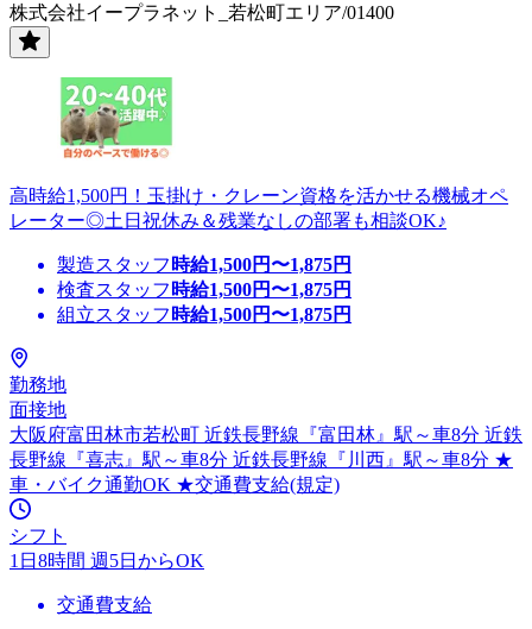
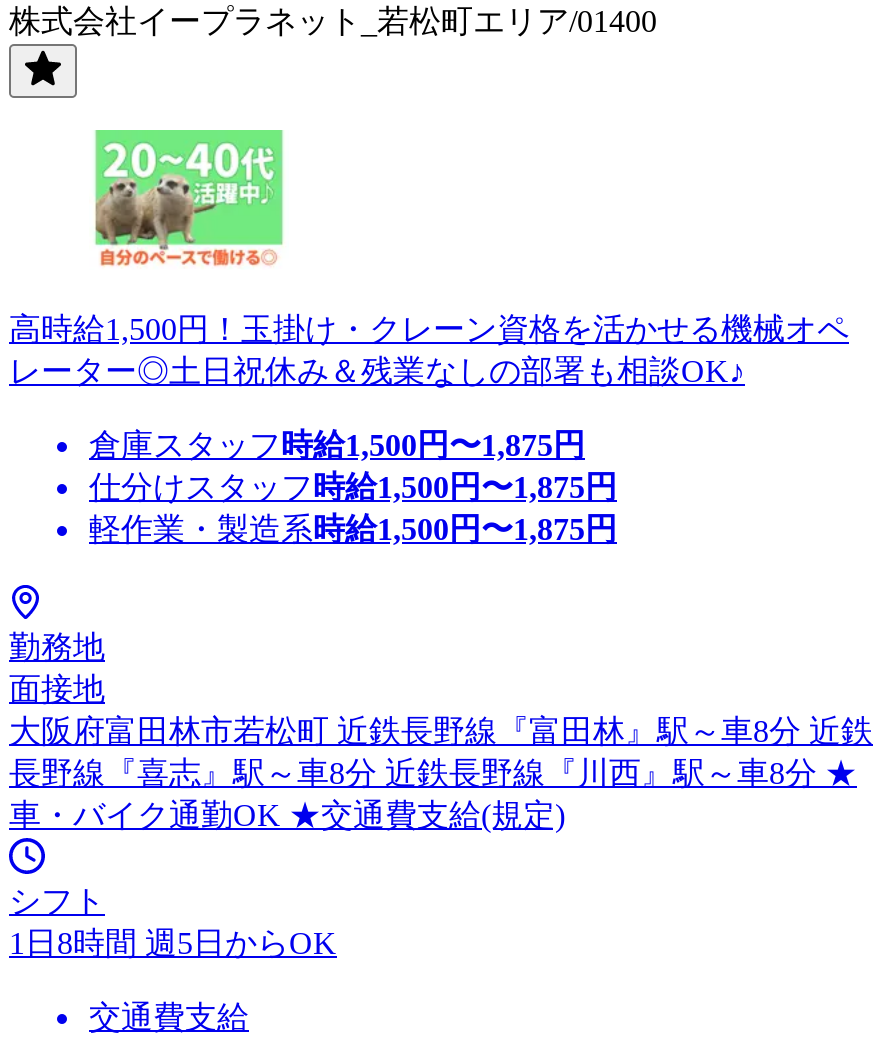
[57,254,351,324] 製造スタッフ時給1,500円〜1,875円 | 検査スタッフ時給1,500円〜1,875円 | 組立スタッフ時給1,500円〜1,875円 -> [89,428,617,546] 倉庫スタッフ時給1,500円〜1,875円 | 仕分けスタッフ時給1,500円〜1,875円 | 軽作業・製造系時給1,500円〜1,875円

